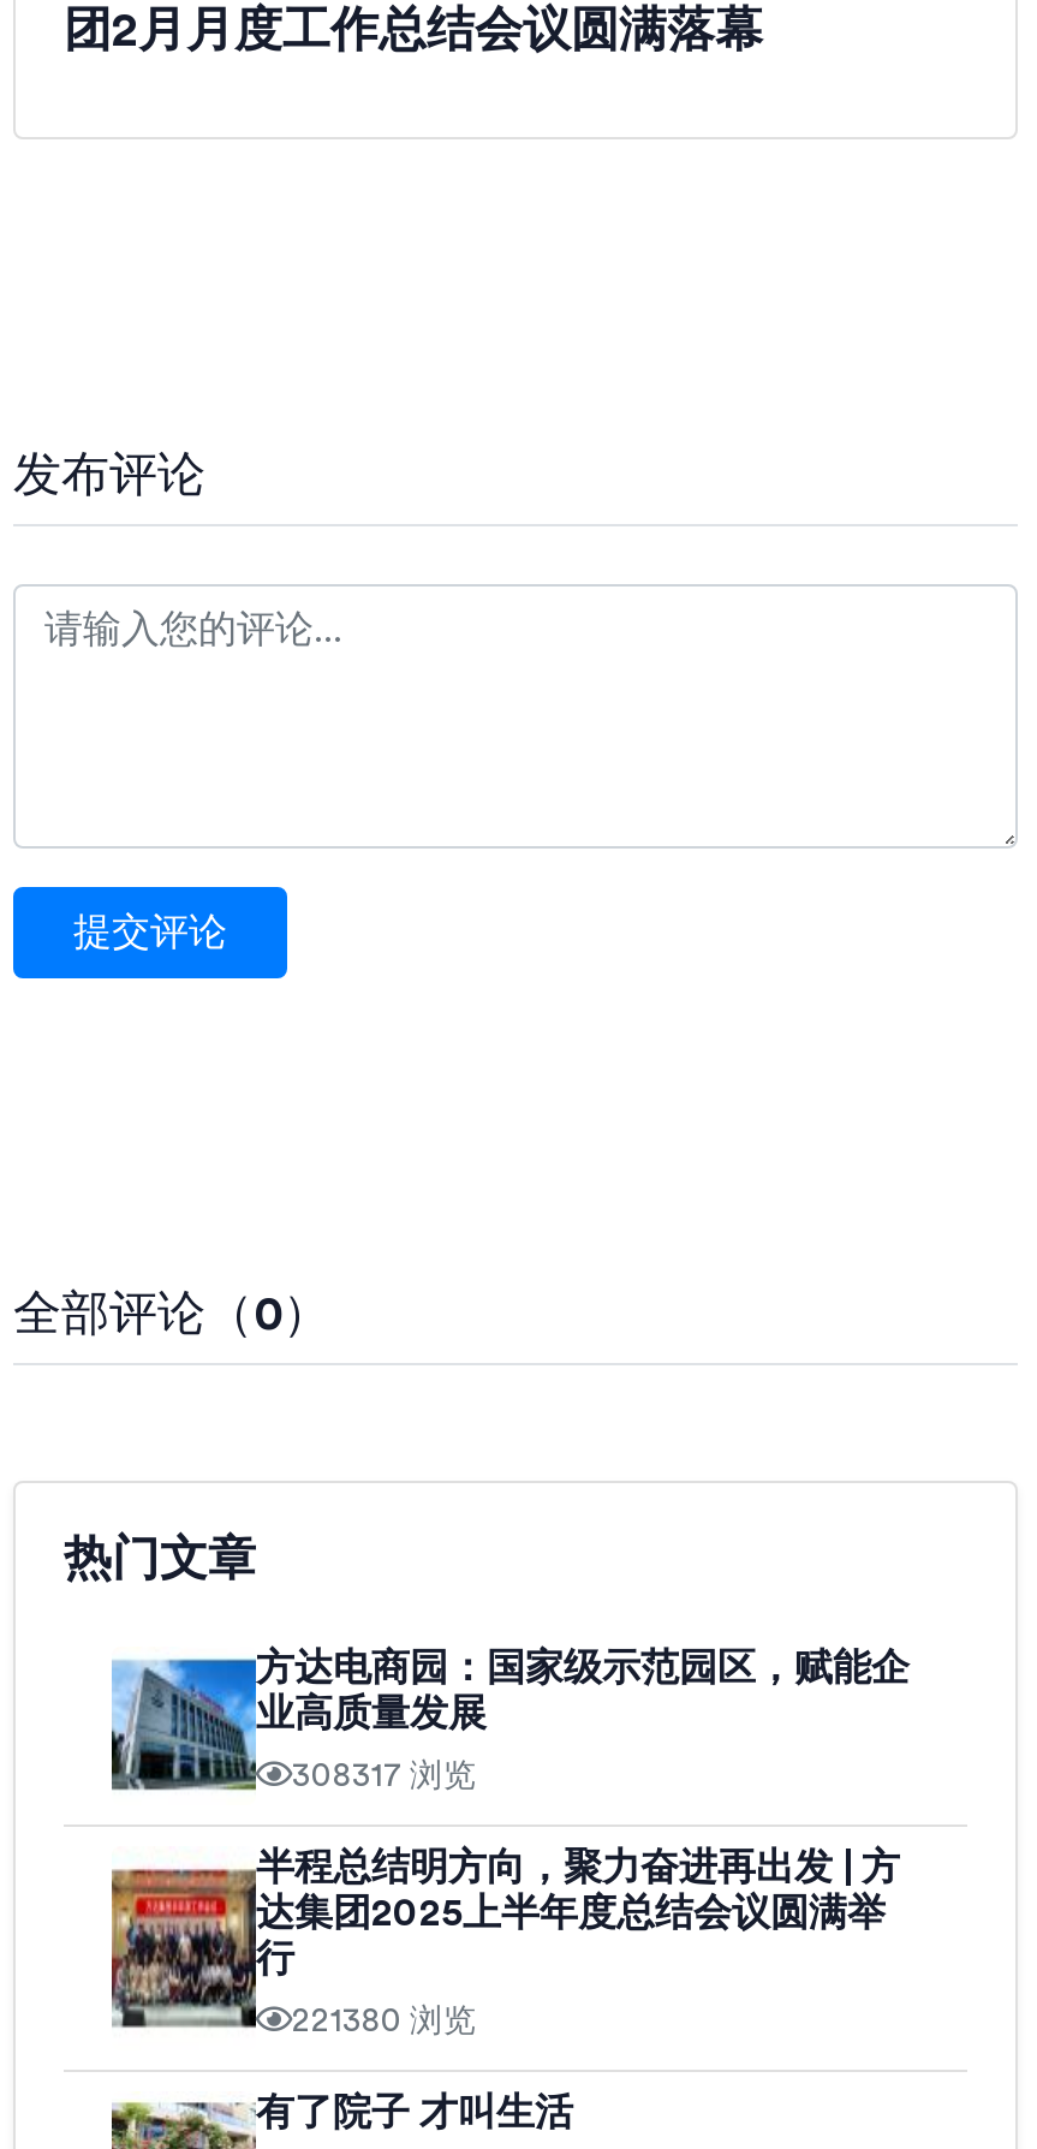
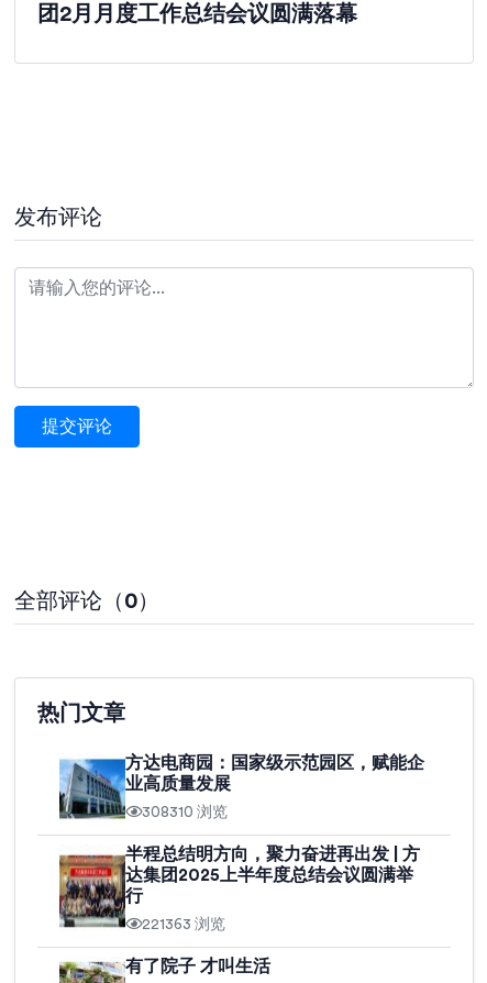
[292,1759,477,1792] 308317 浏览 -> [142,804,228,820] 308310 浏览
[292,2004,477,2037] 221380 浏览 -> [142,917,225,932] 221363 浏览

